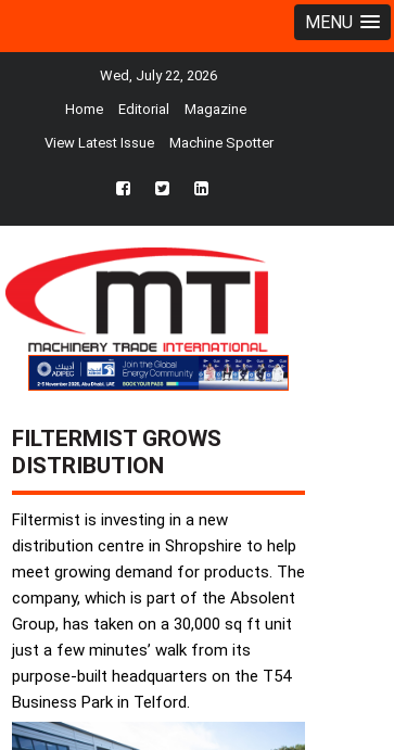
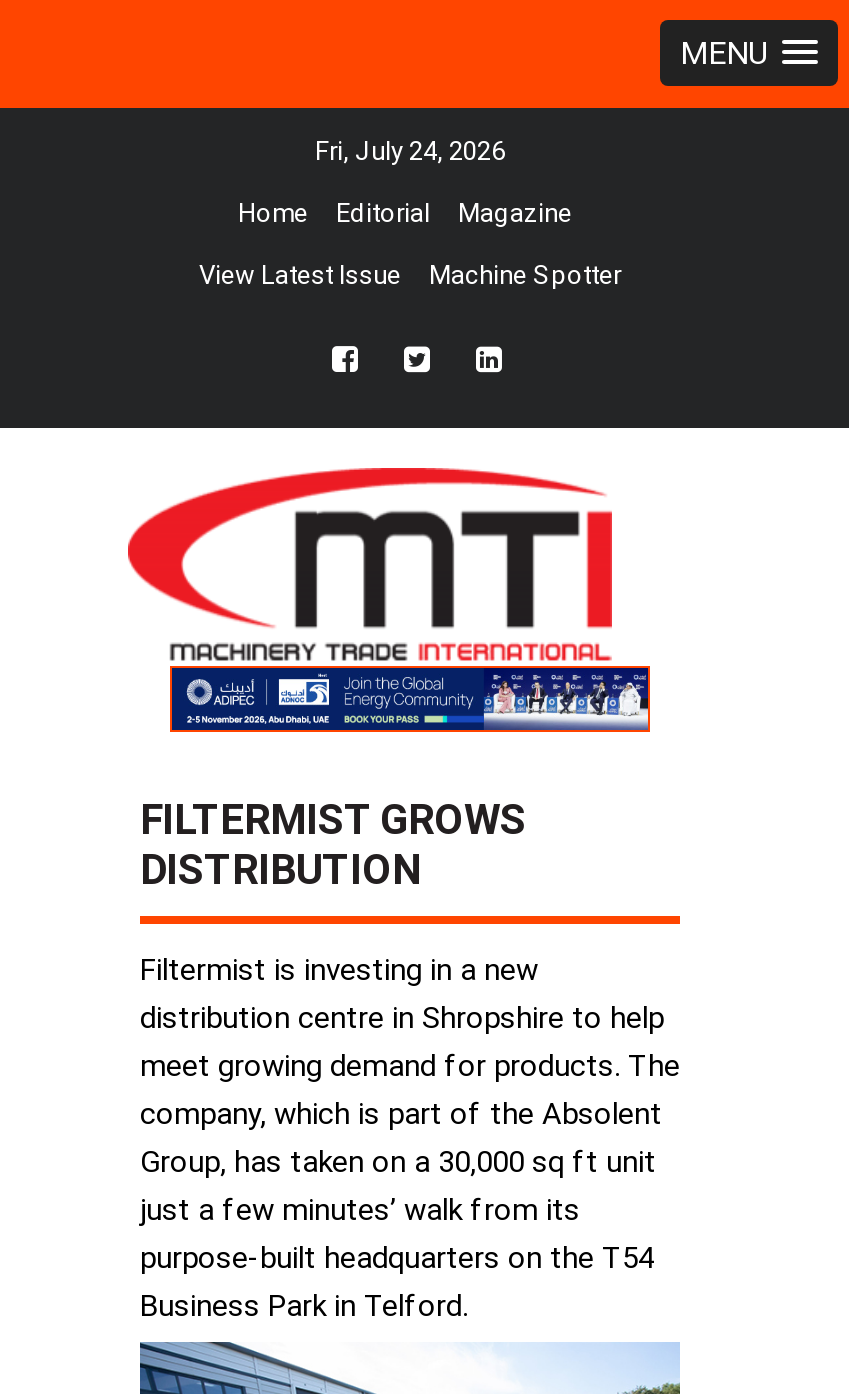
[100,67,217,84] Wed, July 22, 2026 -> [315,136,505,166] Fri, July 24, 2026

